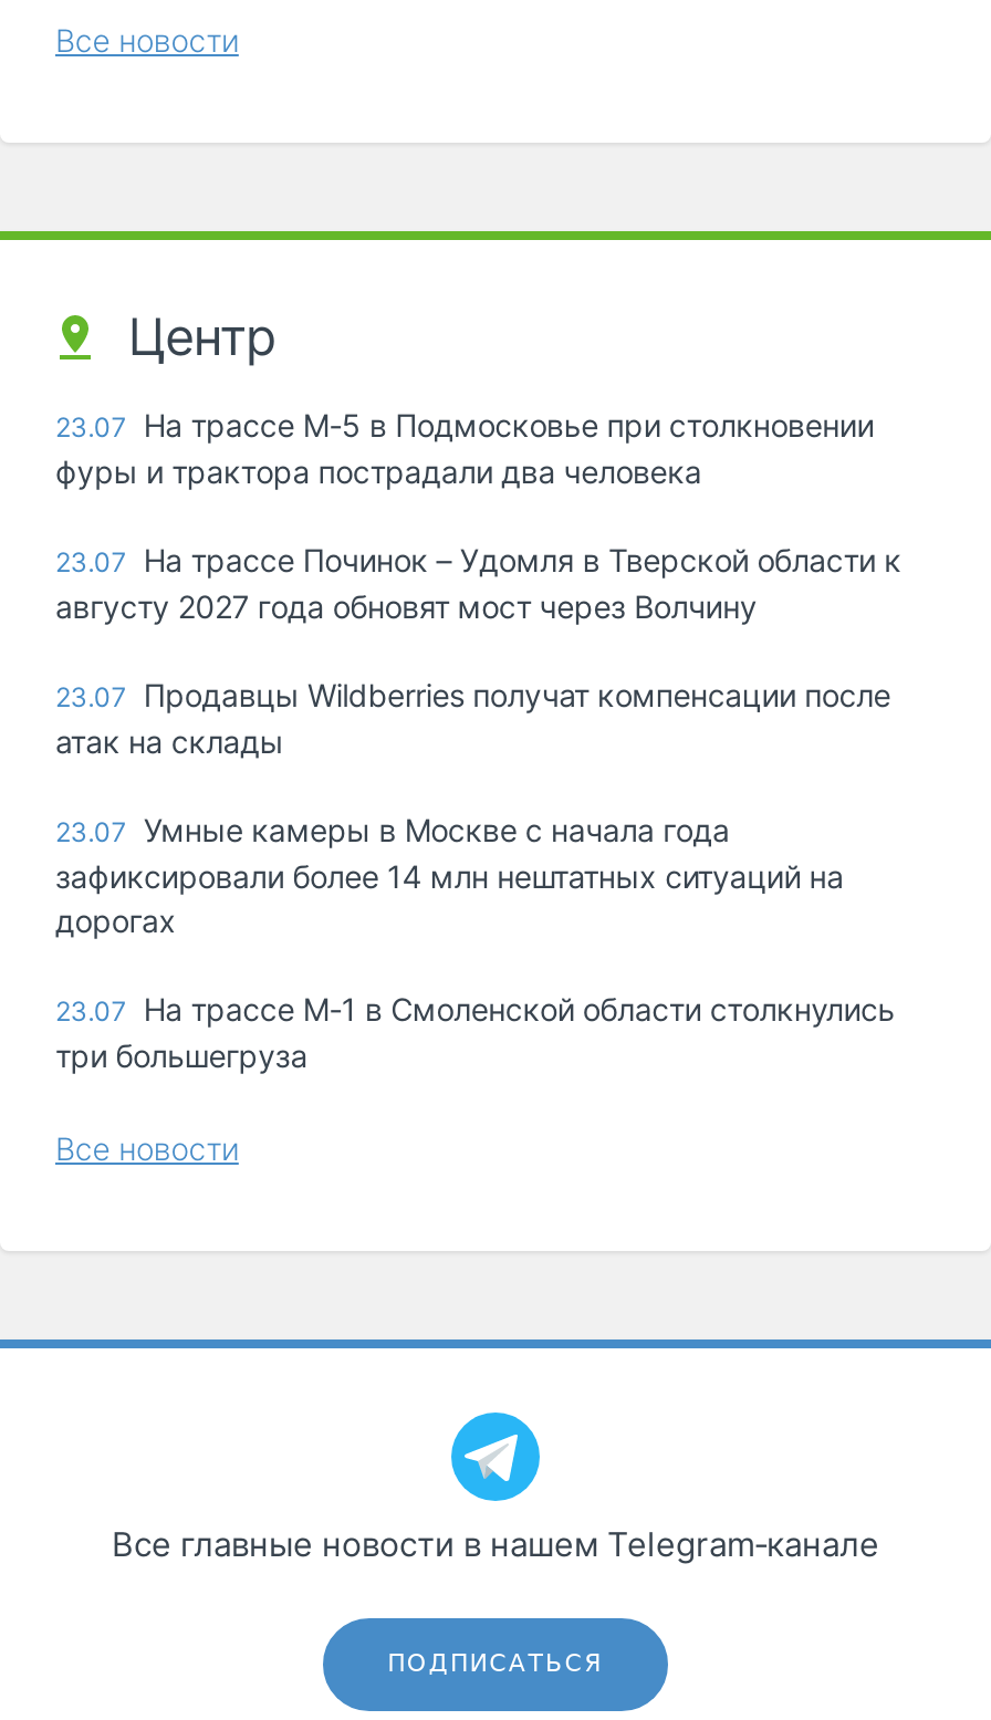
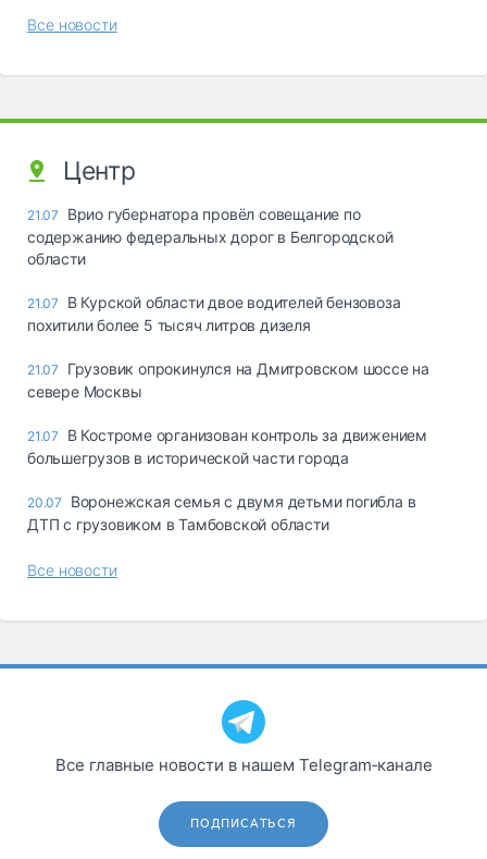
[55,406,874,490] 23.07 На трассе М-5 в Подмосковье при столкновении | фуры и трактора пострадали два человека -> [27,205,393,268] 21.07 Врио губернатора провёл совещание по | содержанию федеральных дорог в Белгородской | области
[55,541,901,625] 23.07 На трассе Починок – Удомля в Тверской области к | августу 2027 года обновят мост через Волчину -> [27,293,400,334] 21.07 В Курской области двое водителей бензовоза | похитили более 5 тысяч литров дизеля
[55,676,891,760] 23.07 Продавцы Wildberries получат компенсации после | атак на склады -> [27,359,429,401] 21.07 Грузовик опрокинулся на Дмитровском шоссе на | севере Москвы
[55,811,844,939] 23.07 Умные камеры в Москве с начала года | зафиксировали более 14 млн нештатных ситуаций на | дорогах -> [27,426,427,467] 21.07 В Костроме организован контроль за движением | большегрузов в исторической части города
[55,990,895,1074] 23.07 На трассе М-1 в Смоленской области столкнулись | три большегруза -> [27,492,416,534] 20.07 Воронежская семья с двумя детьми погибла в | ДТП с грузовиком в Тамбовской области

